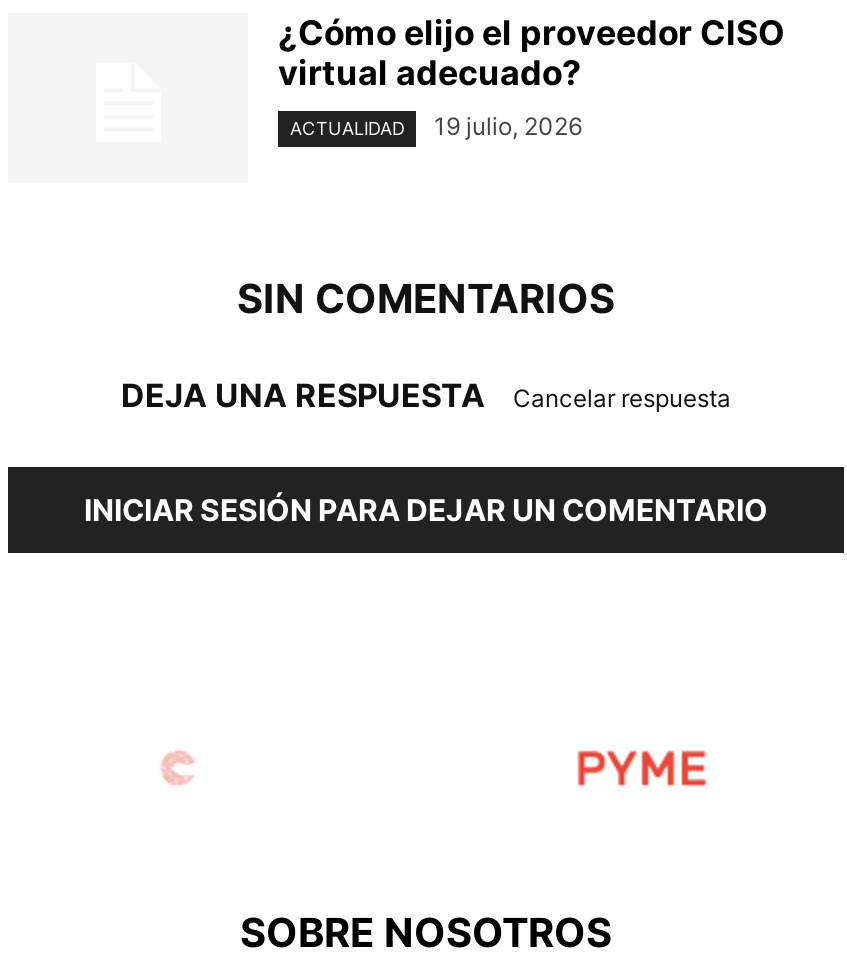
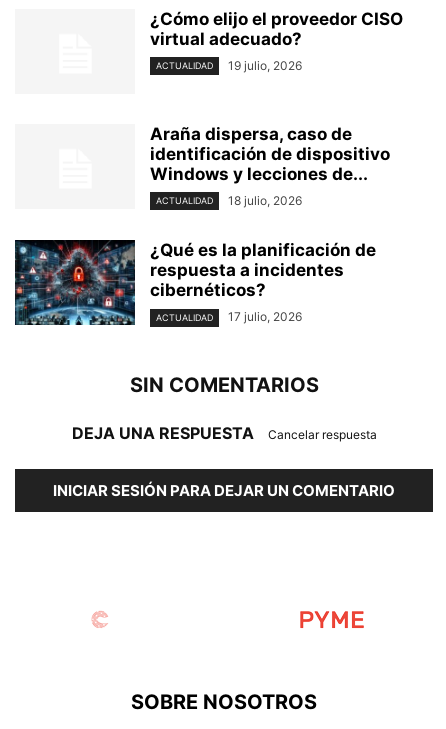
none -> [14,124,390,326] [image] | Araña dispersa, caso de | identificación de dispositivo | Windows y lecciones de... | ACTUALIDAD | 18 julio, 2026 | ¿Qué es la planificación de | respuesta a incidentes | cibernéticos? | ACTUALIDAD | 17 julio, 2026

